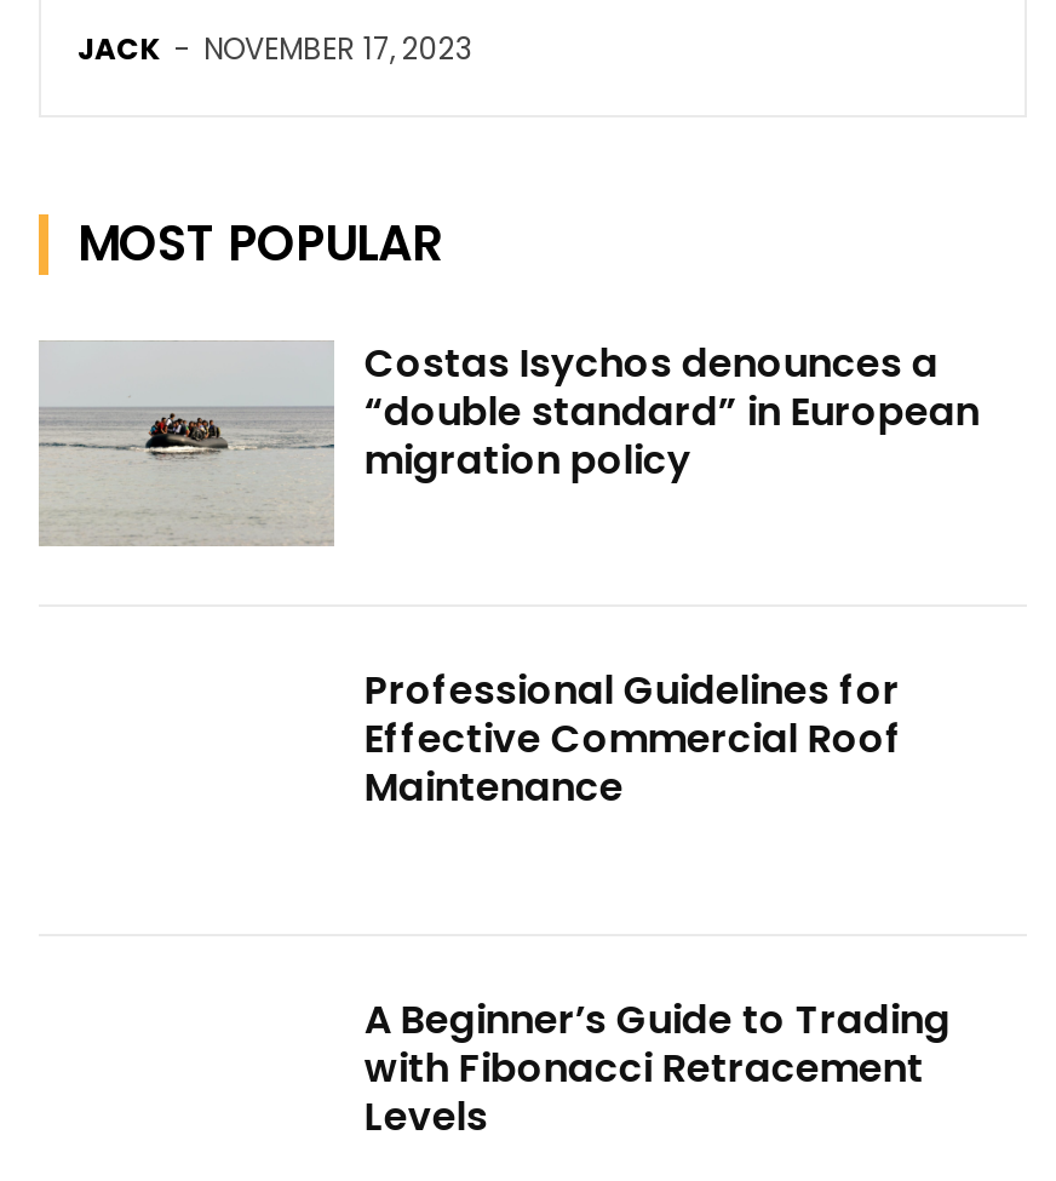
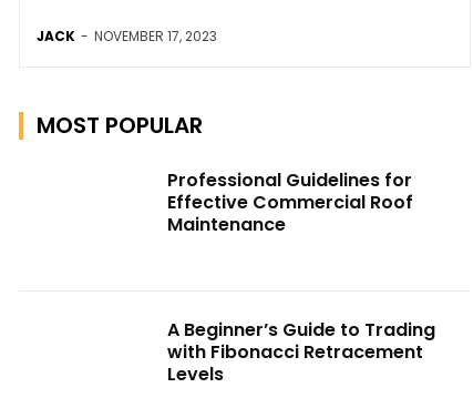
[36,335,979,549] [image] | Costas Isychos denounces a | “double standard” in European | migration policy -> none

